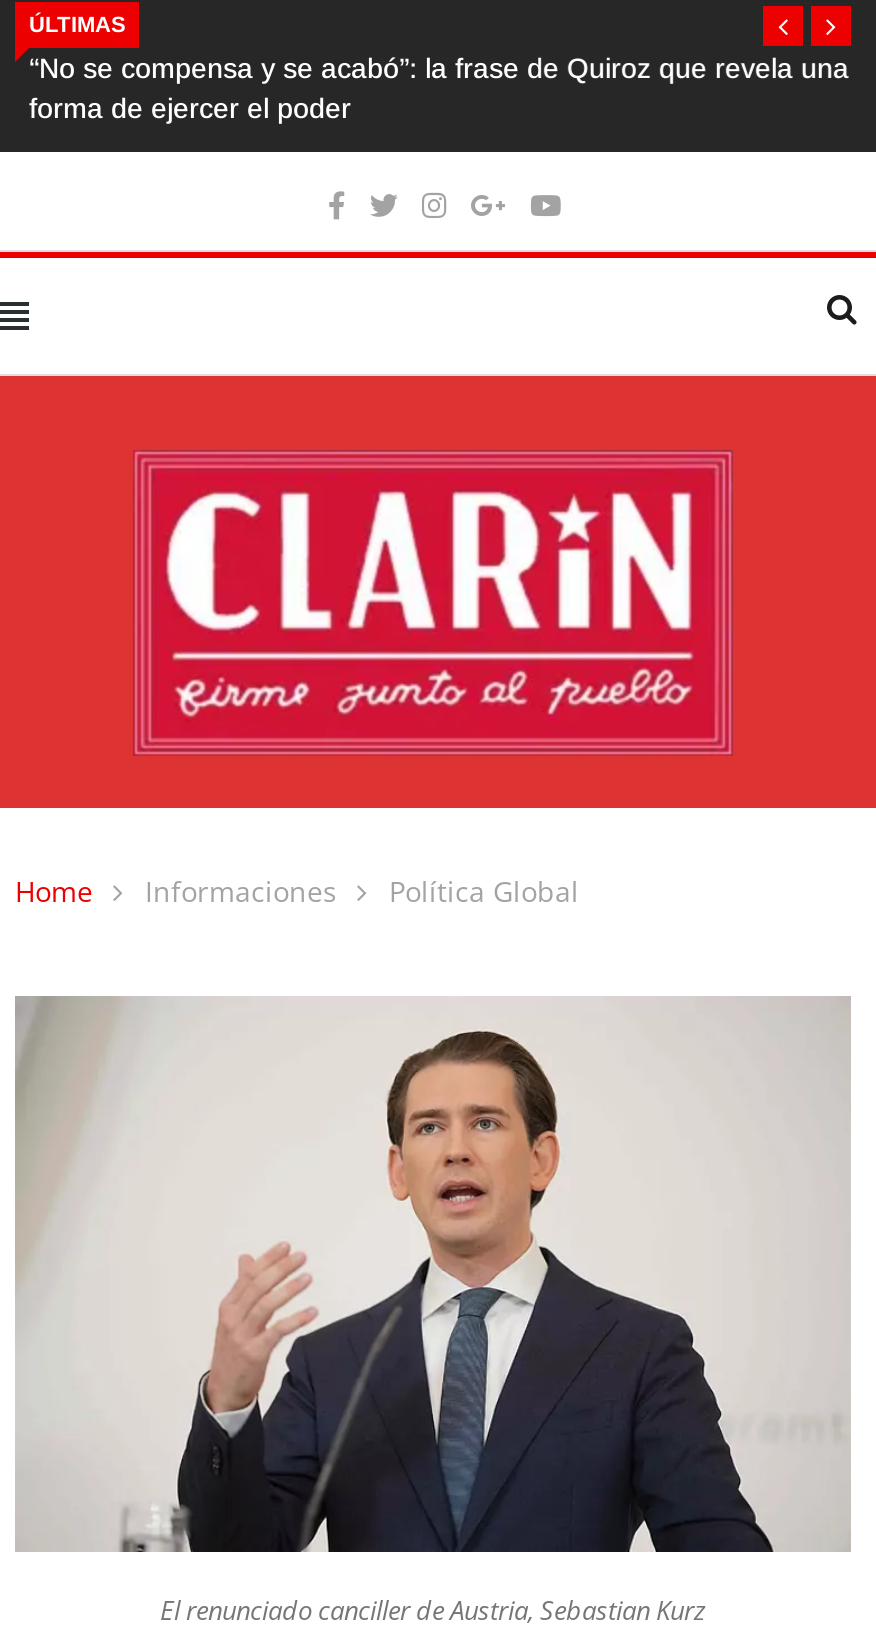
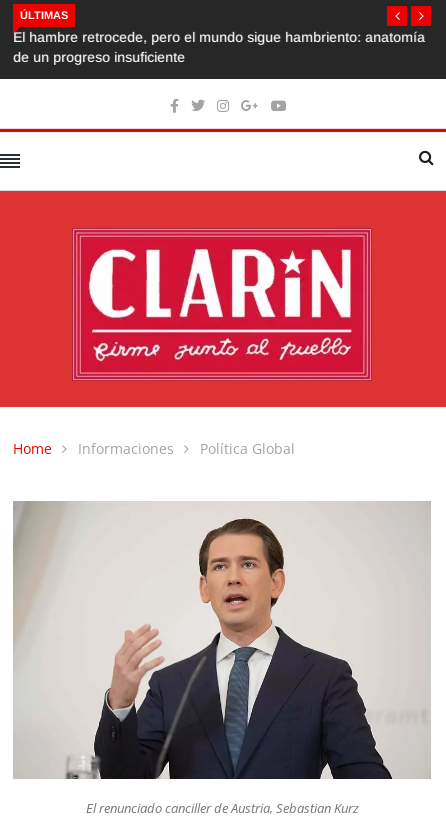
[15,52,835,124] “No se compensa y se acabó”: la frase de Quiroz que revela una | forma de ejercer el poder -> [13,29,425,65] El hambre retrocede, pero el mundo sigue hambriento: anatomía | de un progreso insuficiente

